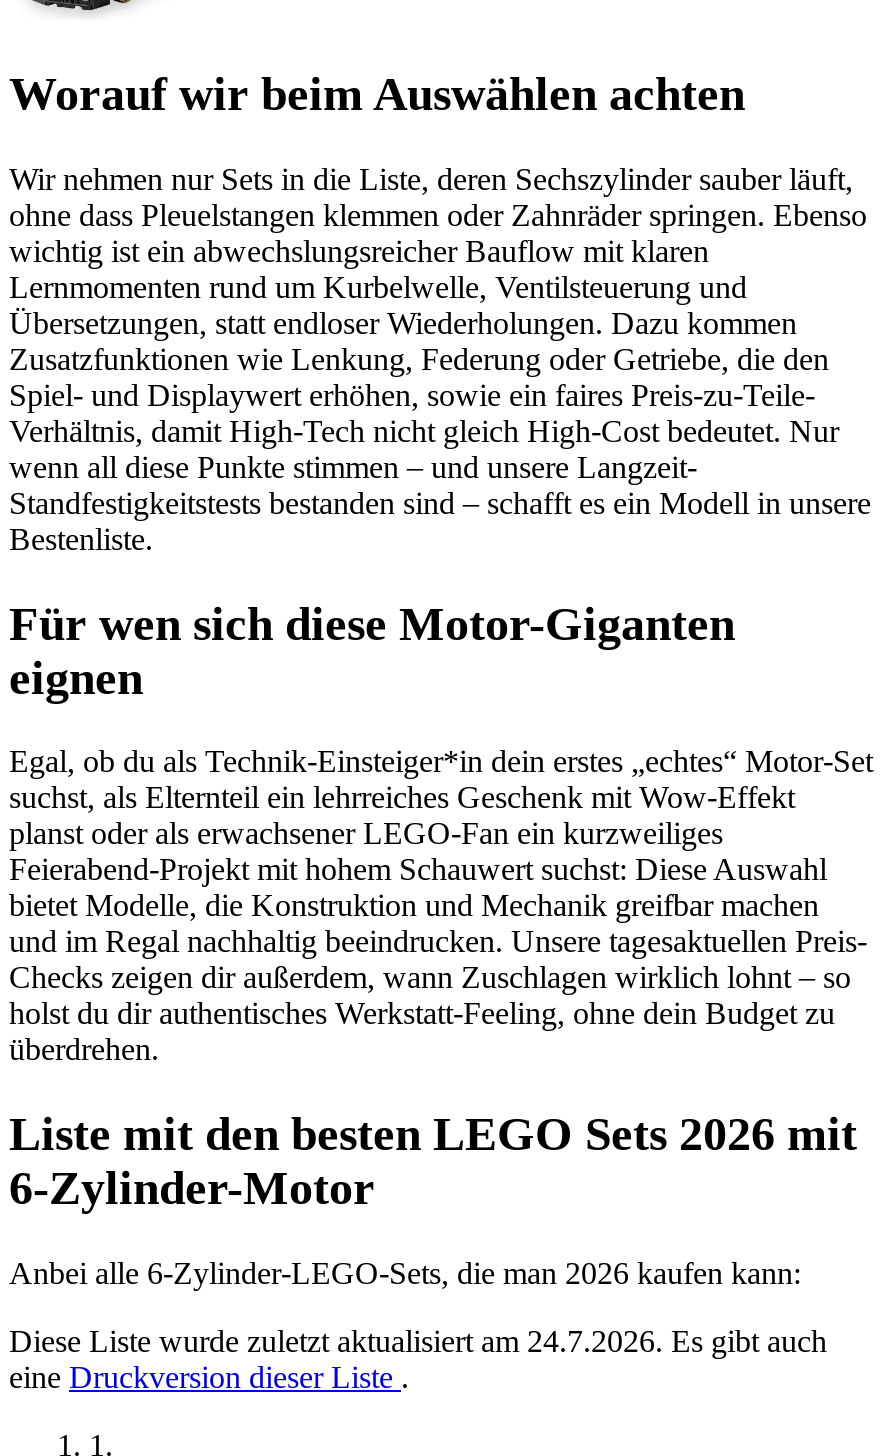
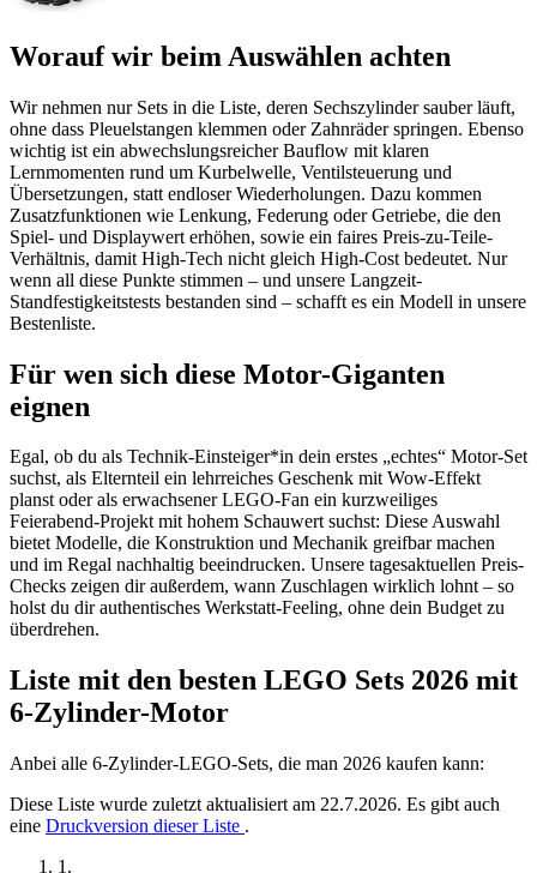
[9,1324,827,1358] Diese Liste wurde zuletzt aktualisiert am 24.7.2026. Es gibt auch -> [10,794,500,814] Diese Liste wurde zuletzt aktualisiert am 22.7.2026. Es gibt auch

